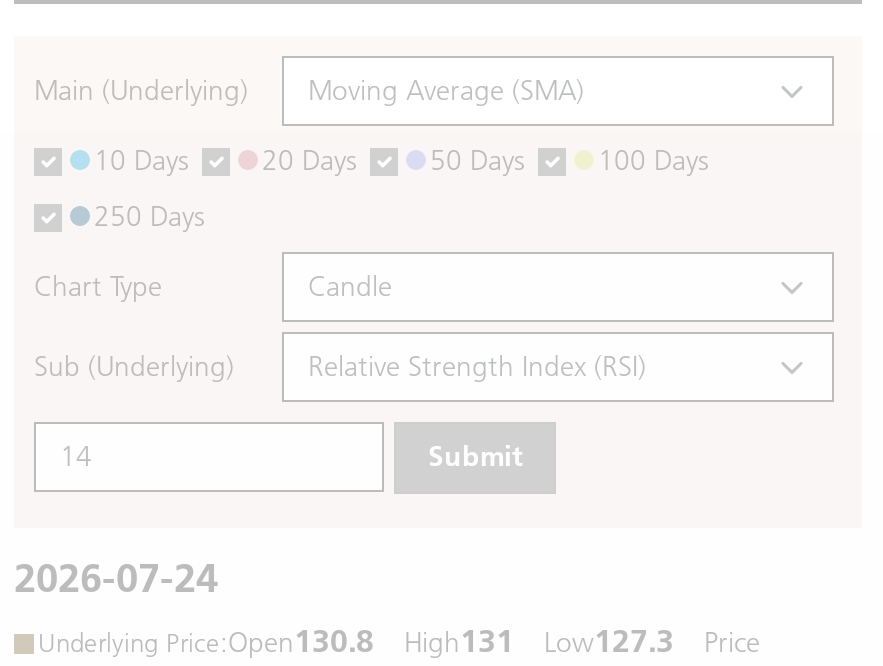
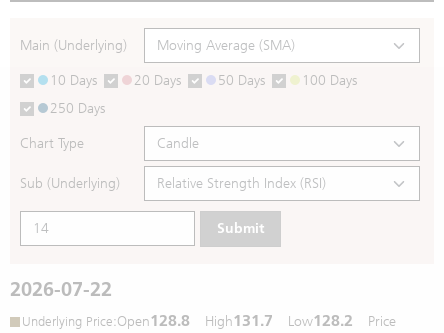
[14,554,218,602] 2026-07-24 -> [10,277,112,301] 2026-07-22
[38,622,374,660] Underlying Price:Open130.8 -> [22,311,190,330] Underlying Price:Open128.8
[404,622,514,660] High131 -> [205,311,273,330] High131.7
[544,622,674,660] Low127.3 -> [288,311,353,330] Low128.2

